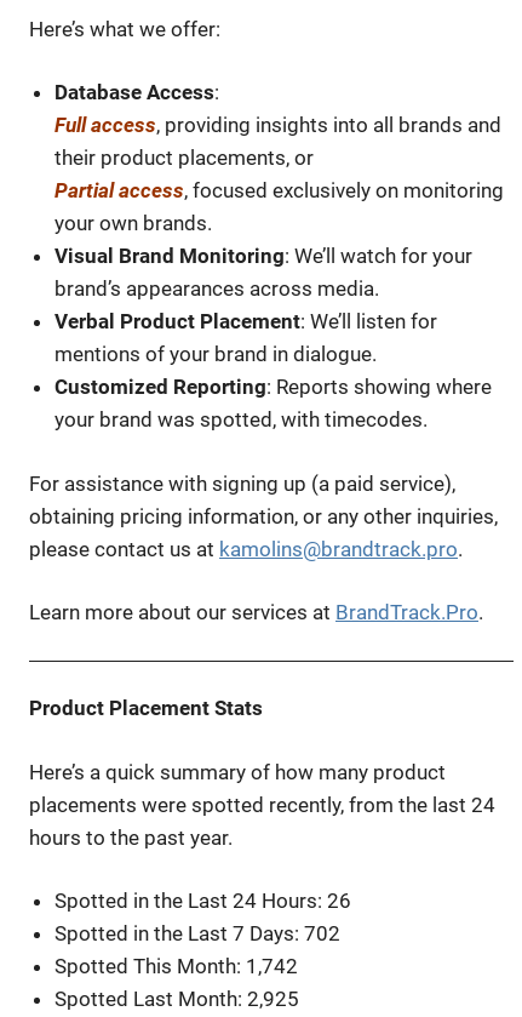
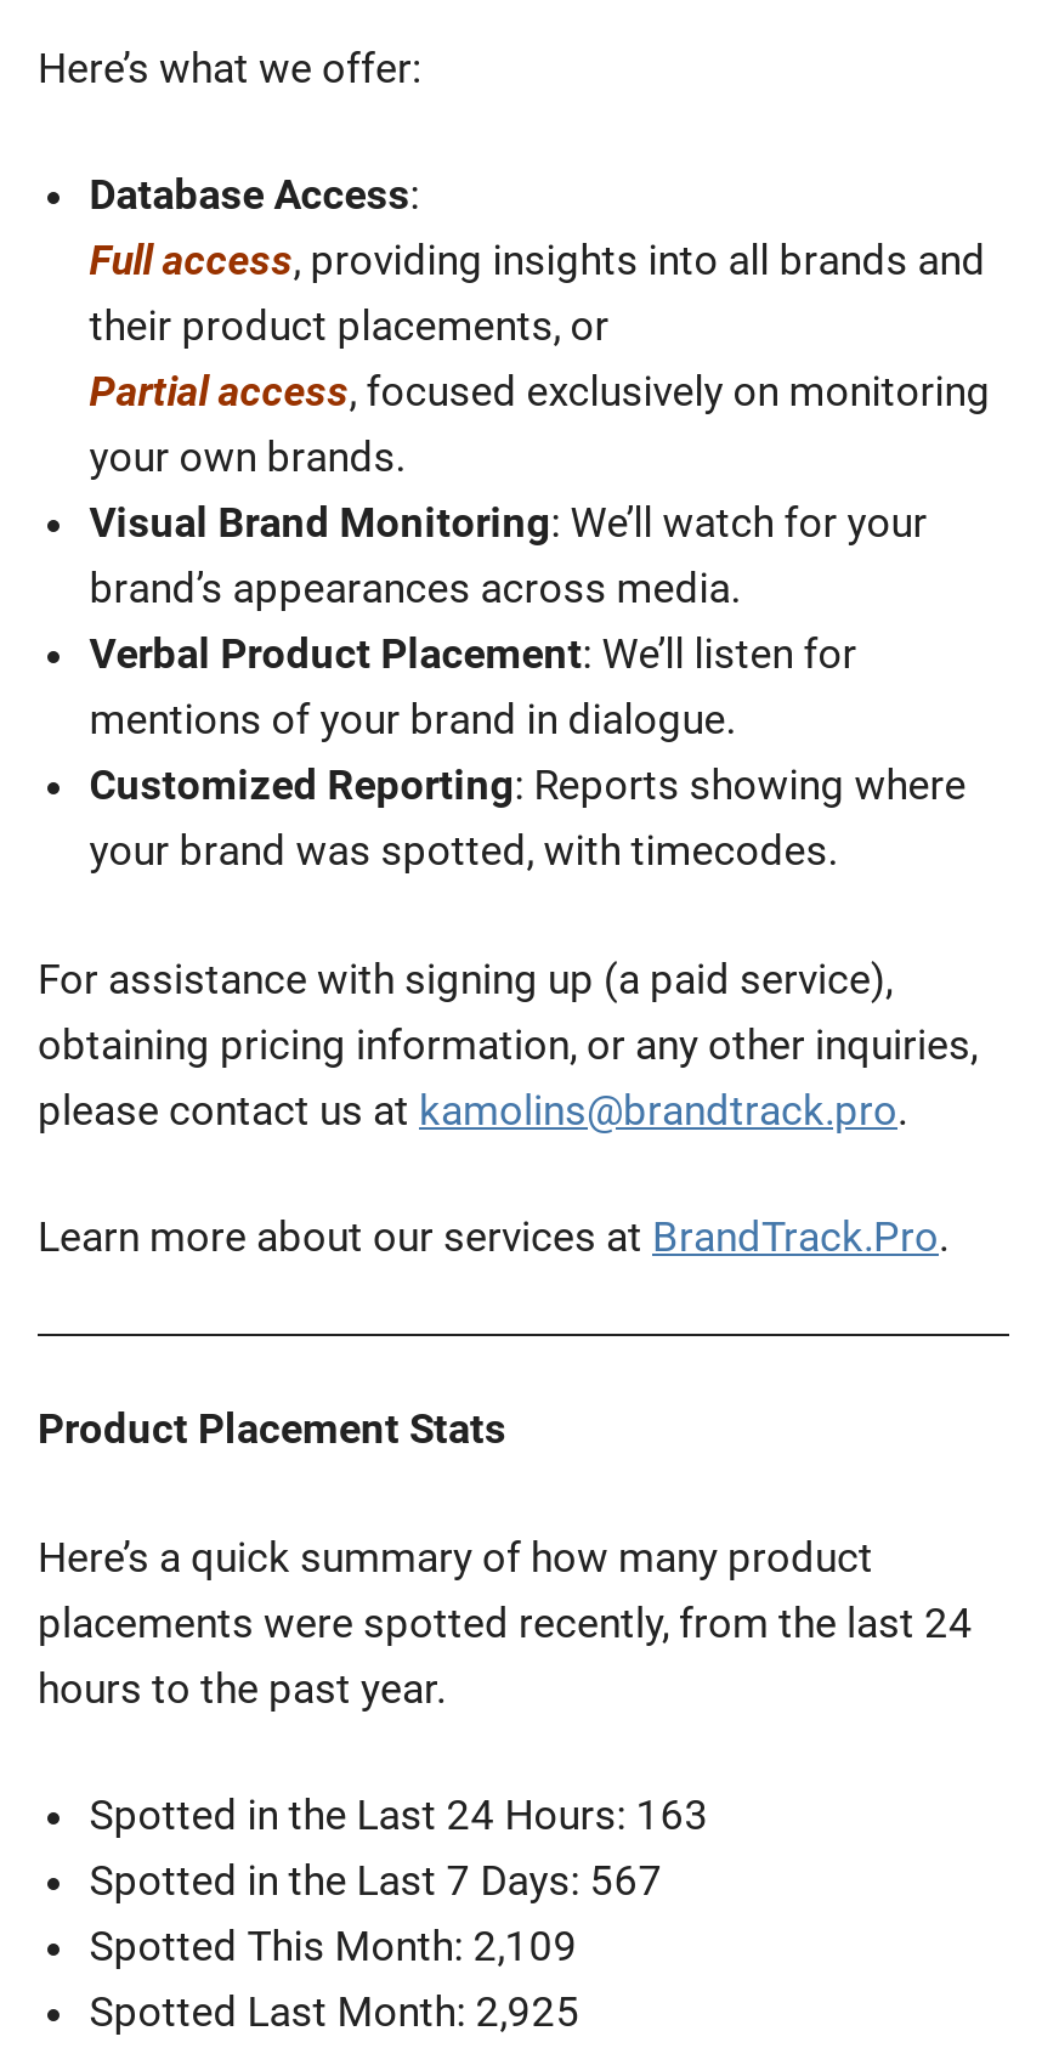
[55,889,351,913] Spotted in the Last 24 Hours: 26 -> [89,1791,709,1839] Spotted in the Last 24 Hours: 163
[55,921,341,946] Spotted in the Last 7 Days: 702 -> [89,1856,662,1905] Spotted in the Last 7 Days: 567
[55,954,298,978] Spotted This Month: 1,742 -> [89,1922,577,1971] Spotted This Month: 2,109

